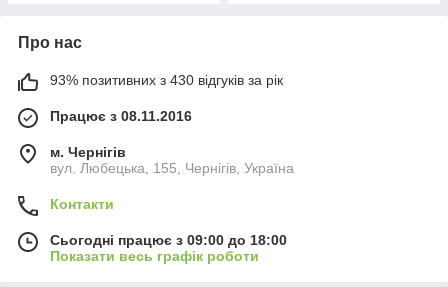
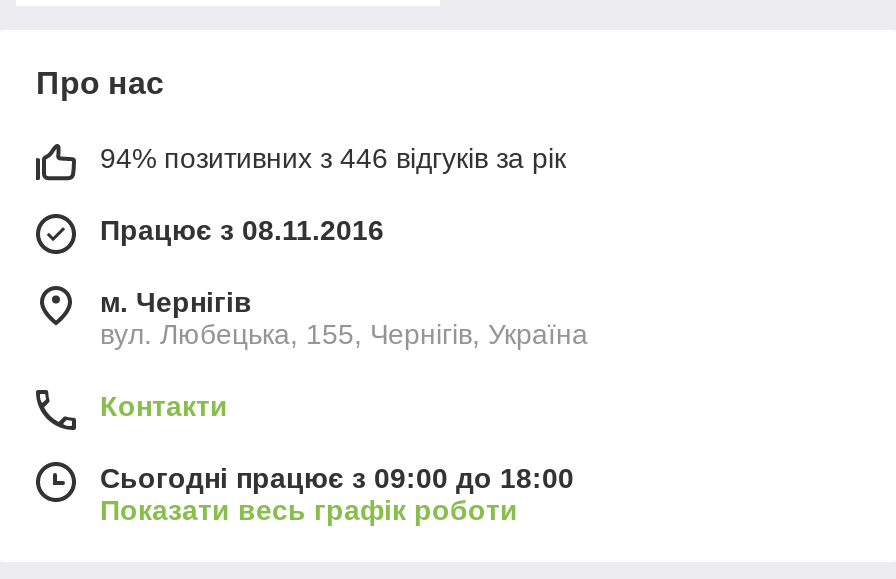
[50,72,283,88] 93% позитивних з 430 відгуків за рік -> [100,142,566,174] 94% позитивних з 446 відгуків за рік

